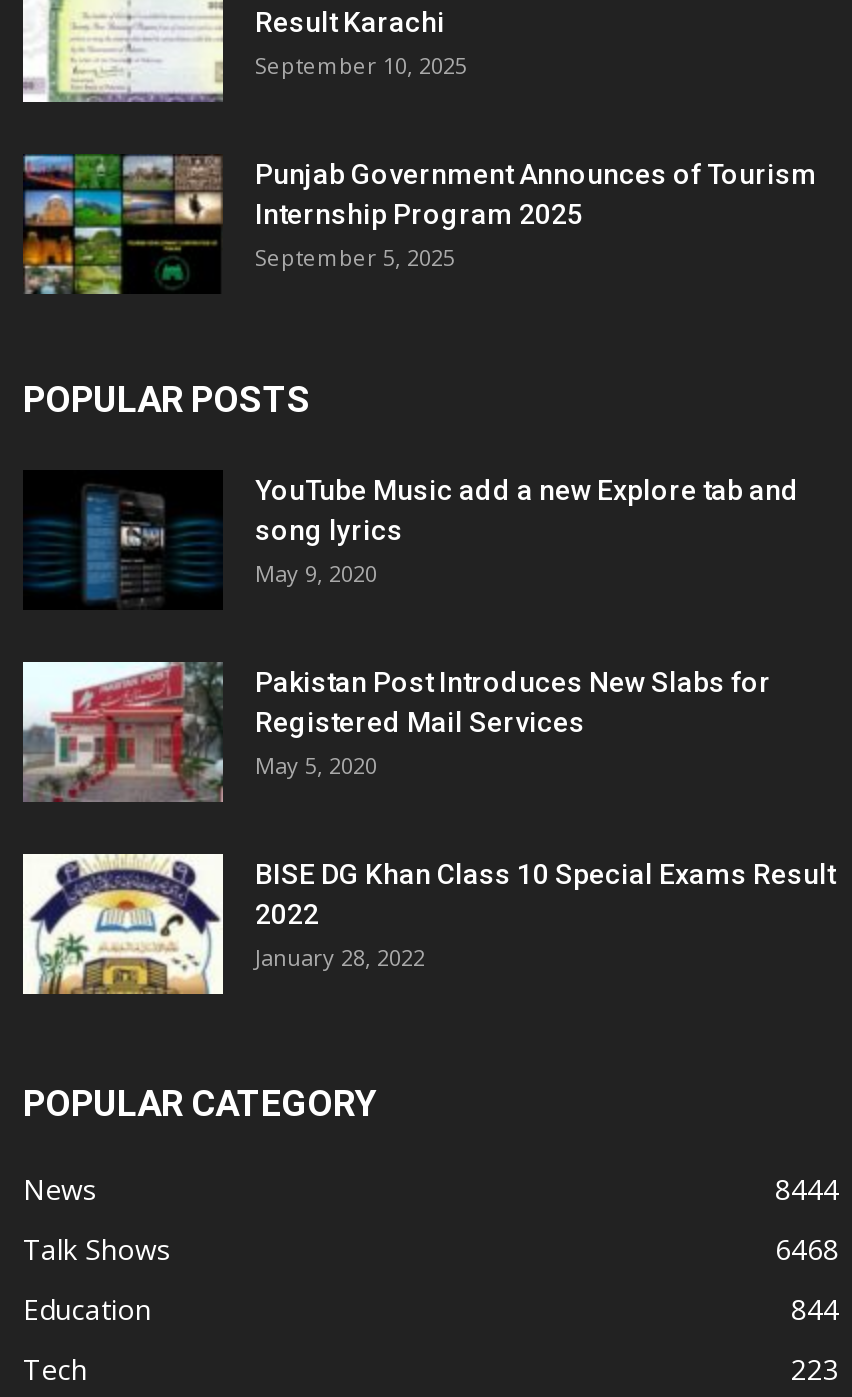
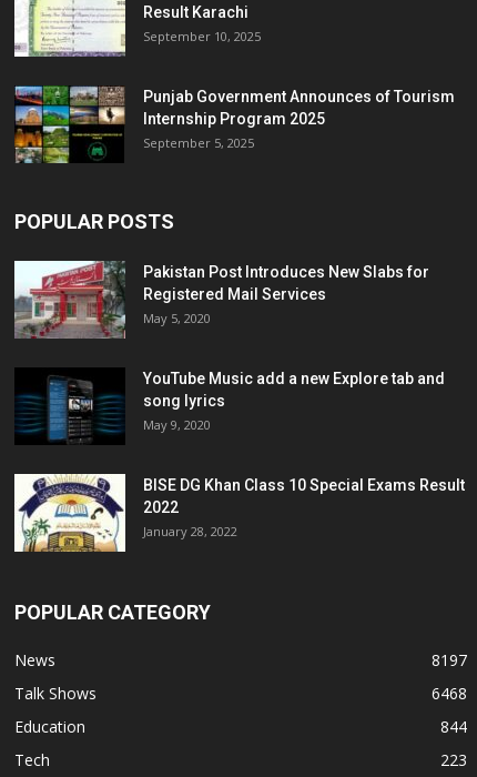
moved [23,470,799,610] -> [14,367,445,445]: [image] | YouTube Music add a new Explore tab and | song lyrics | May 9, 2020
moved [21,658,771,806] -> [13,259,429,341]: [image] | Pakistan Post Introduces New Slabs for | Registered Mail Services | May 5, 2020
[775,1169,839,1207] 8444 -> [432,649,467,670] 8197

